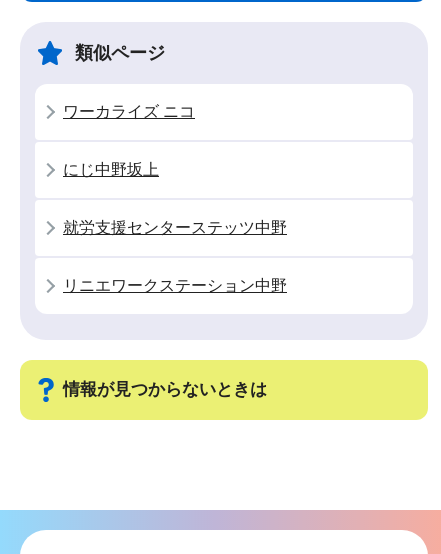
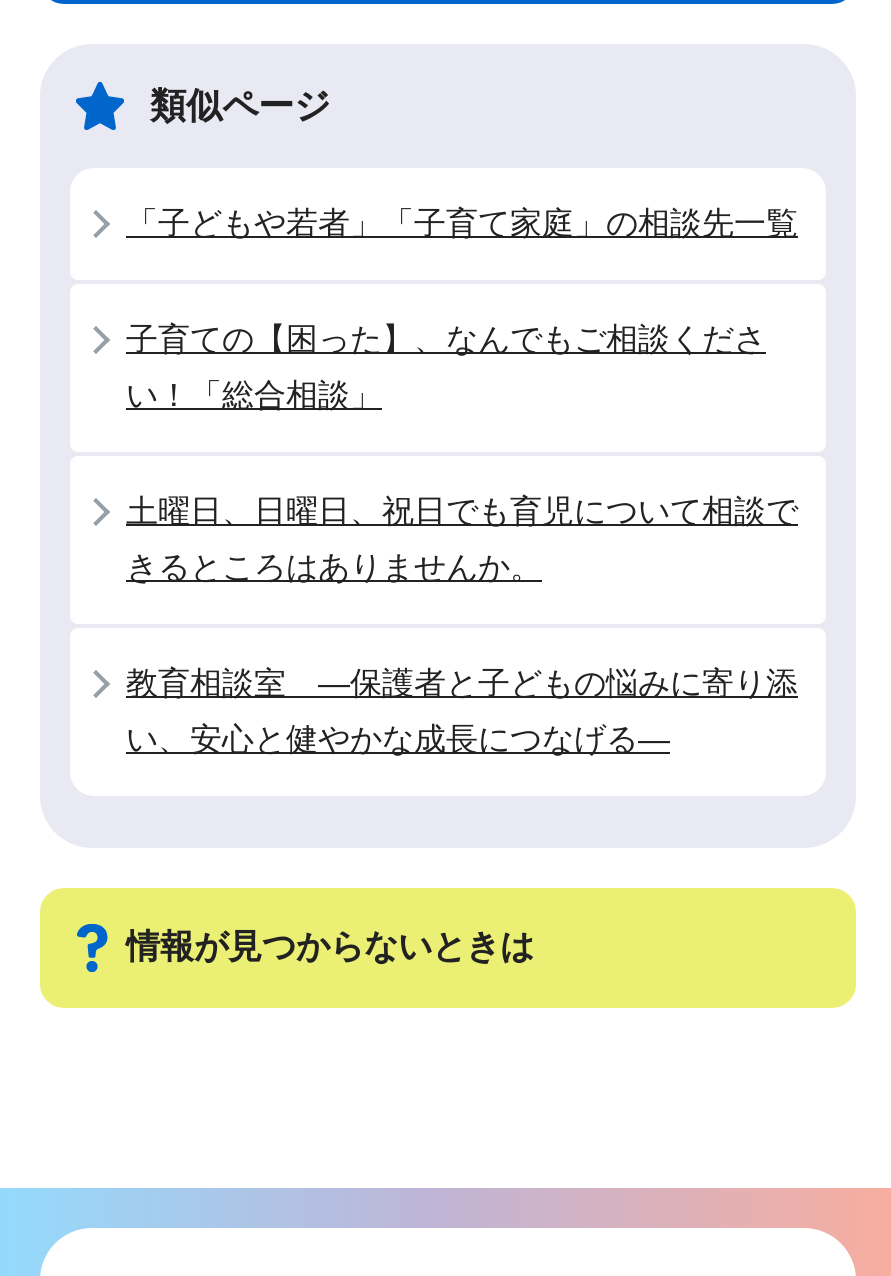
[63,103,287,294] ワーカライズ ニコ | にじ中野坂上 | 就労支援センターステッツ中野 | リニエワークステーション中野 -> [126,206,798,756] 「子どもや若者」「子育て家庭」の相談先一覧 | 子育ての【困った】、なんでもご相談くださ | い！「総合相談」 | 土曜日、日曜日、祝日でも育児について相談で | きるところはありませんか。 | 教育相談室 ―保護者と子どもの悩みに寄り添 | い、安心と健やかな成長につなげる―

